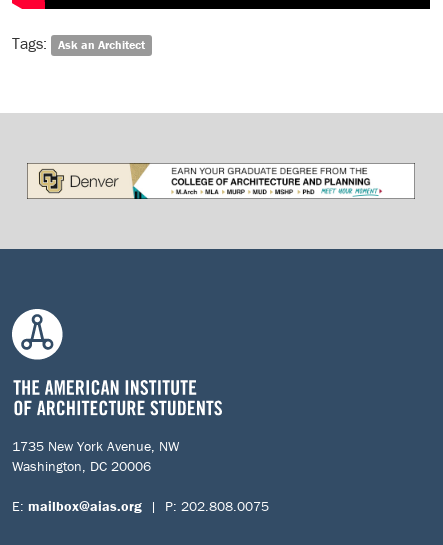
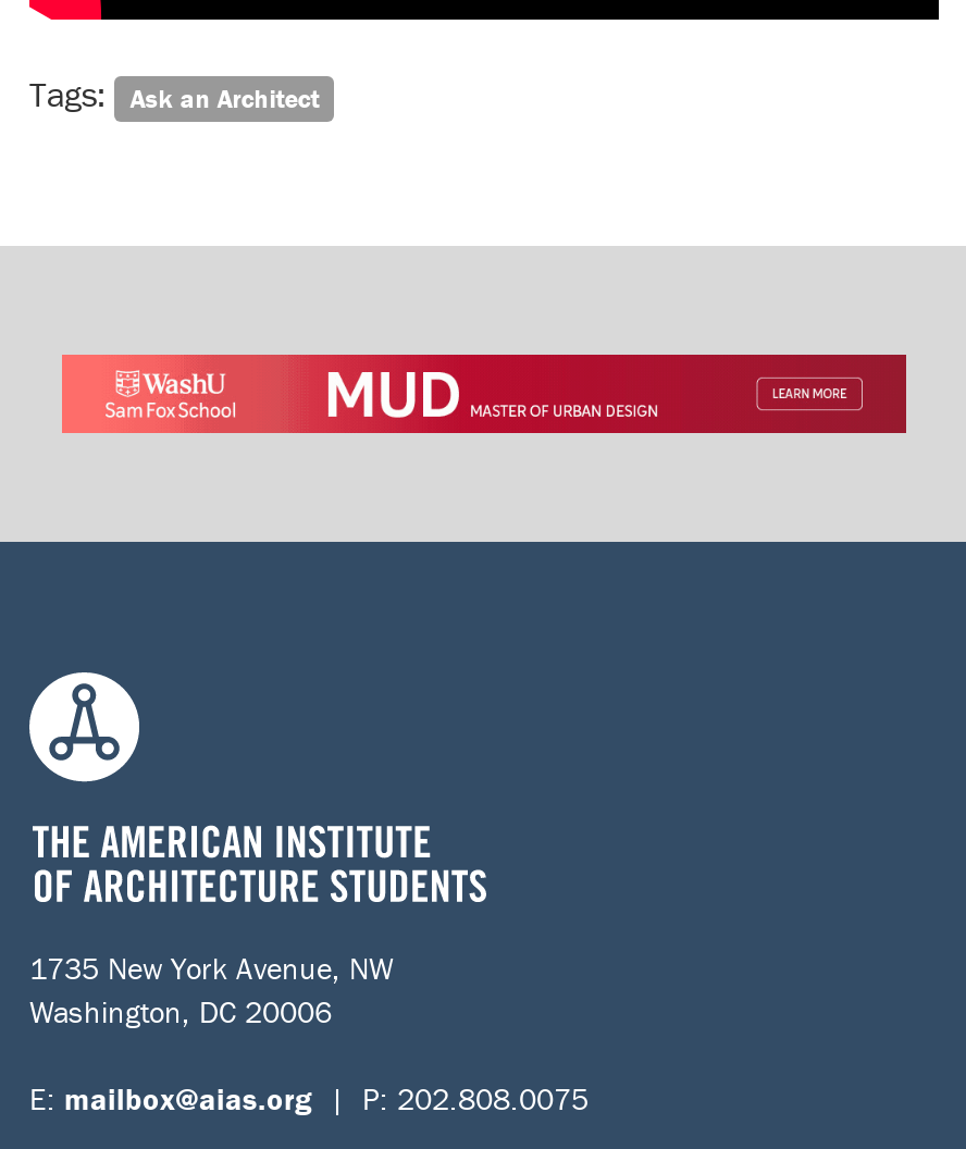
[27,163,415,200] [image] -> [62,353,908,435] [image]

